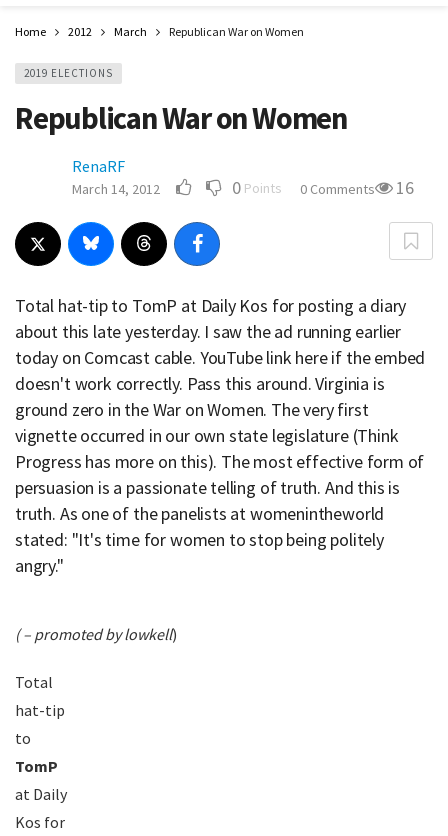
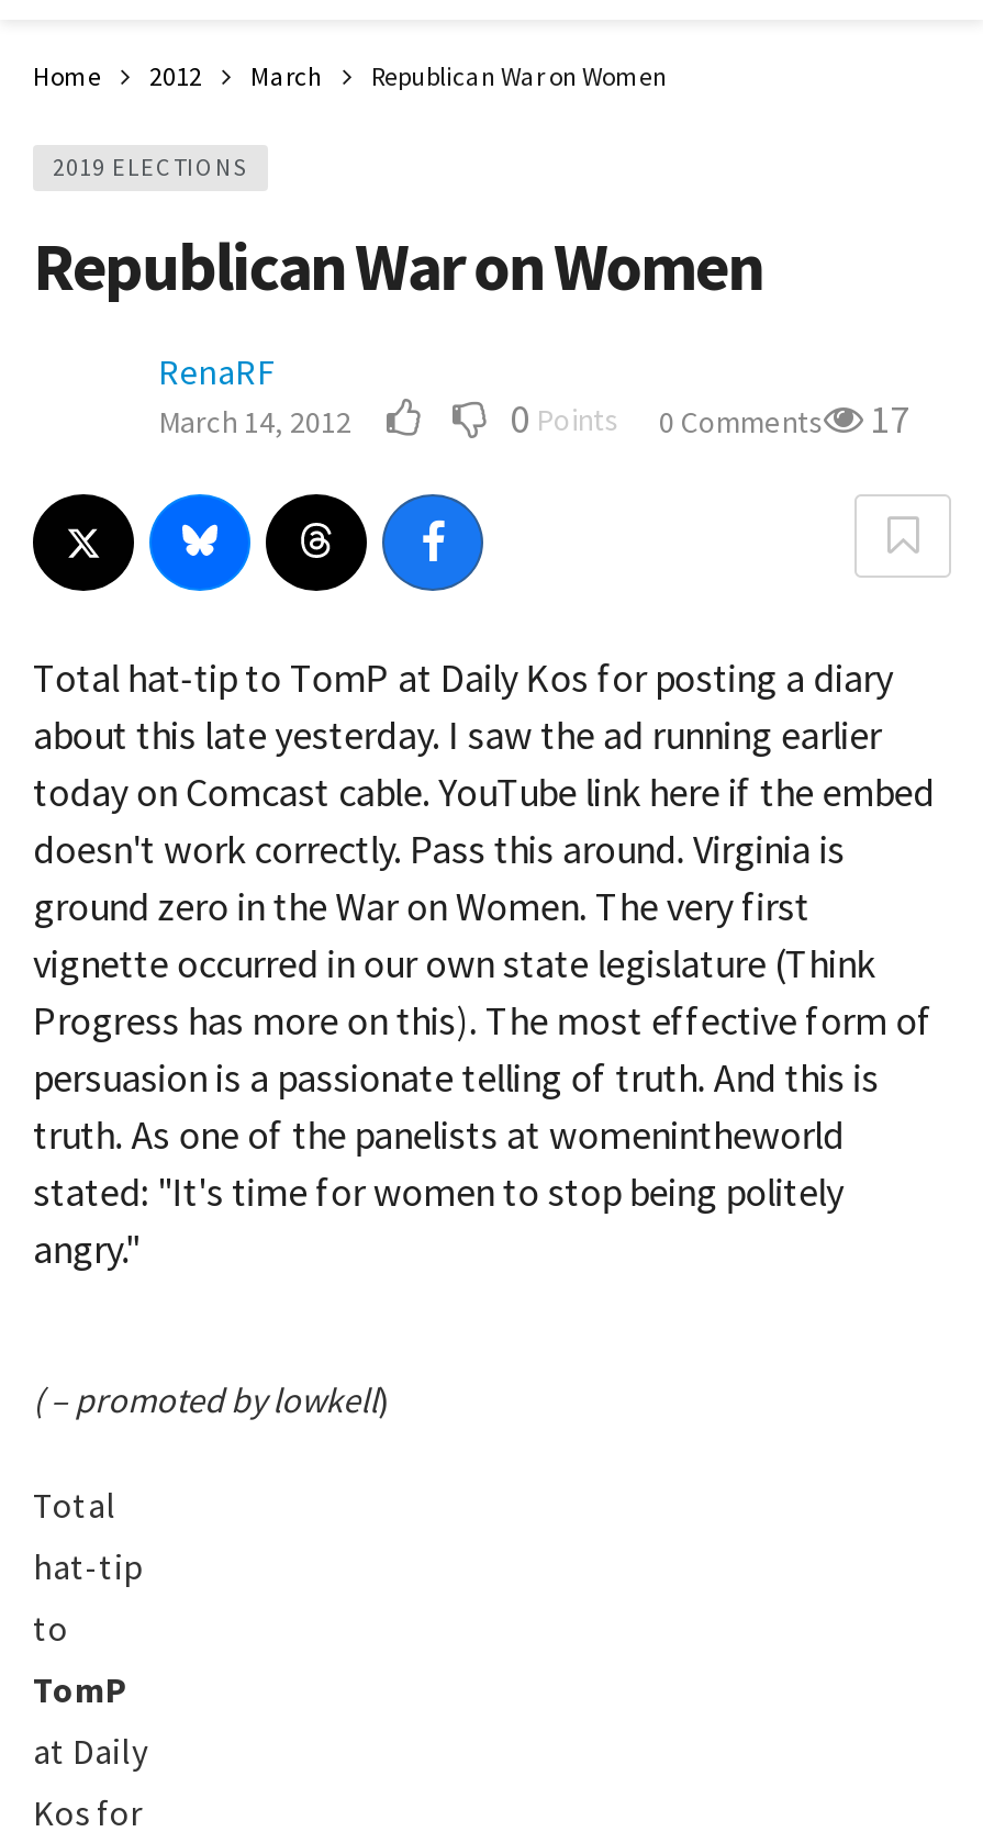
[232,176,414,199] 0 Points 0 Comments 16 -> [510,393,909,444] 0 Points 0 Comments 17

